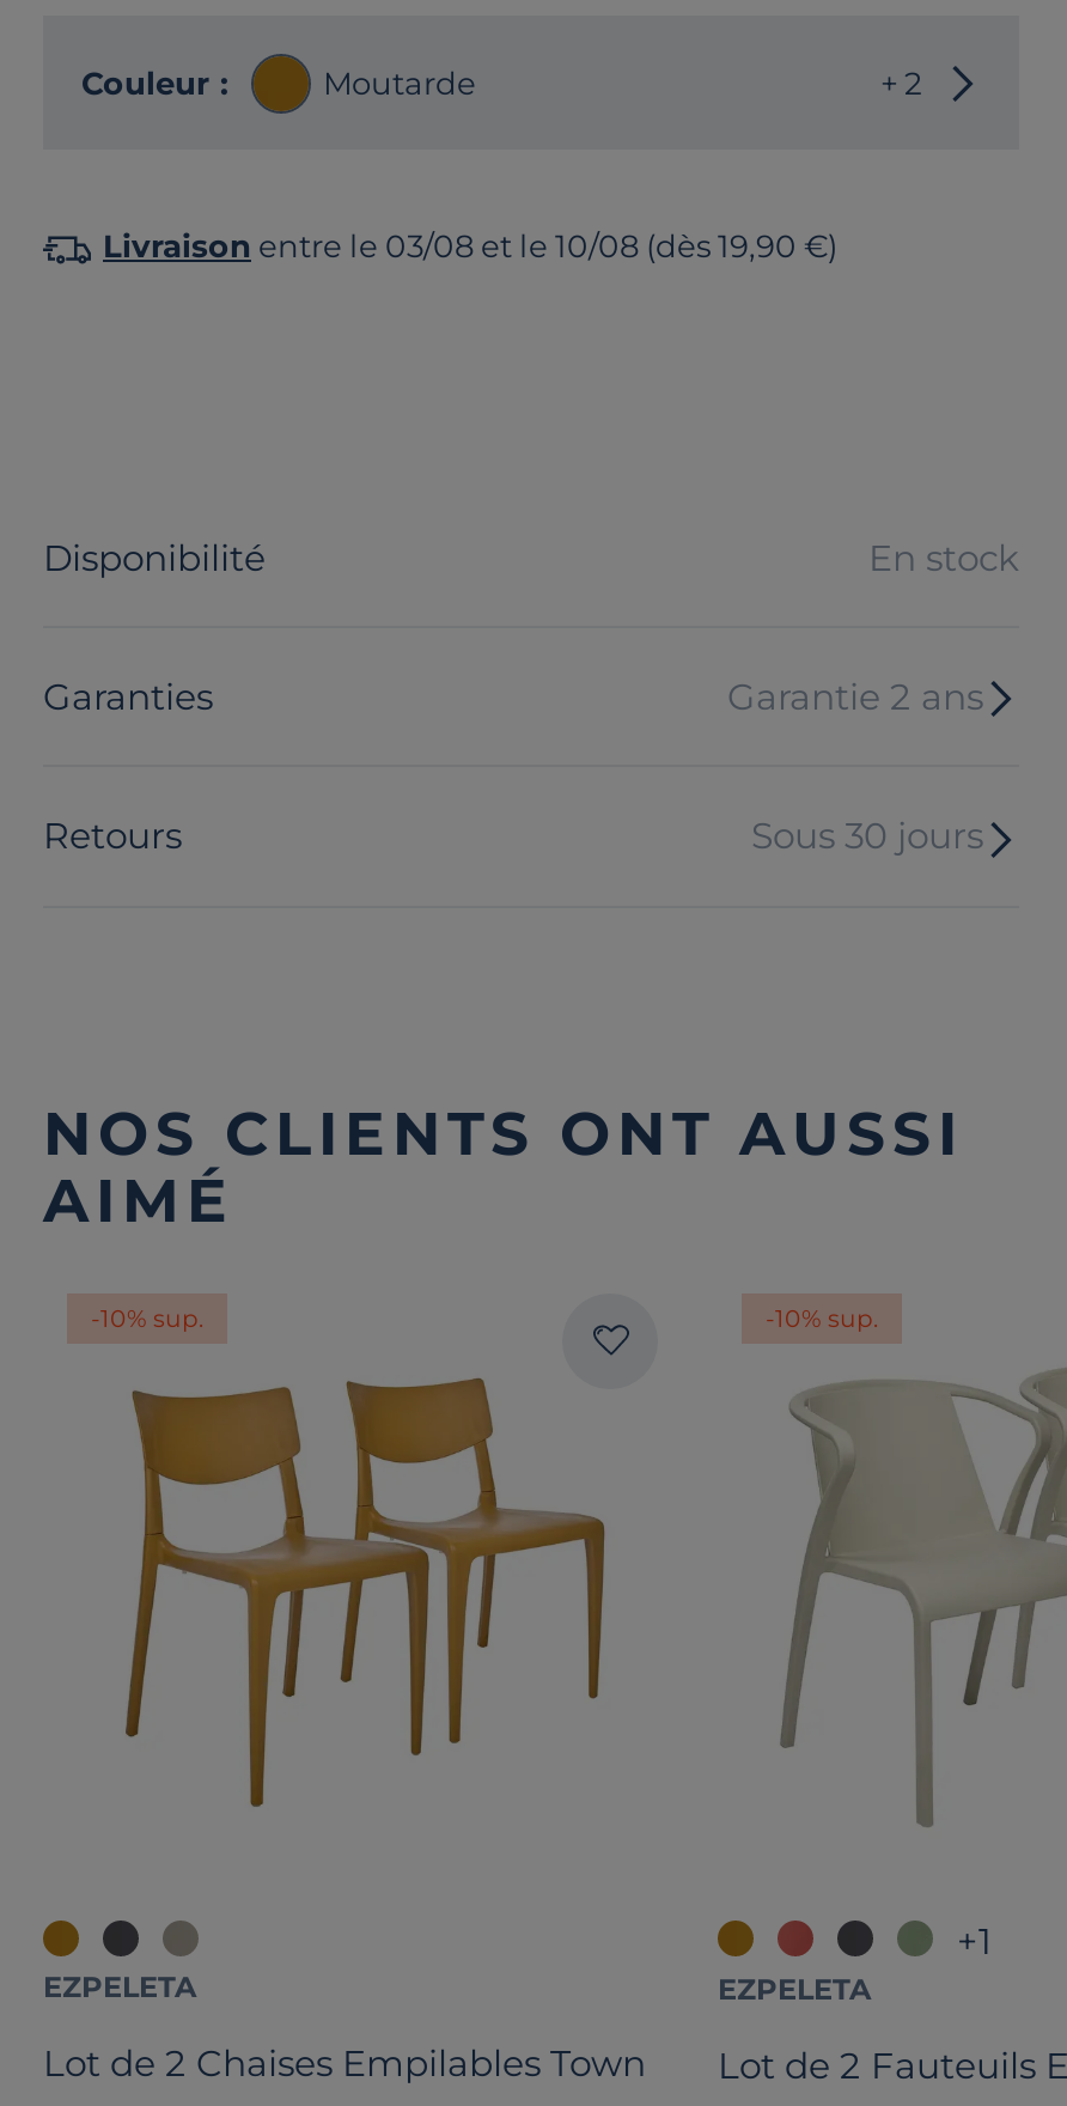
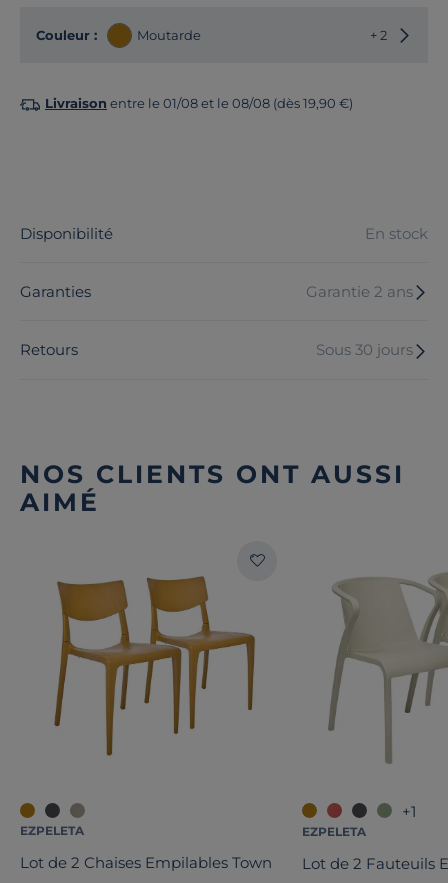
[103,226,837,264] Livraison entre le 03/08 et le 10/08 (dès 19,90 €) -> [45,95,353,111] Livraison entre le 01/08 et le 08/08 (dès 19,90 €)
[91,1303,203,1334] -10% sup. -> none
[766,1303,878,1334] -10% sup. -> none

